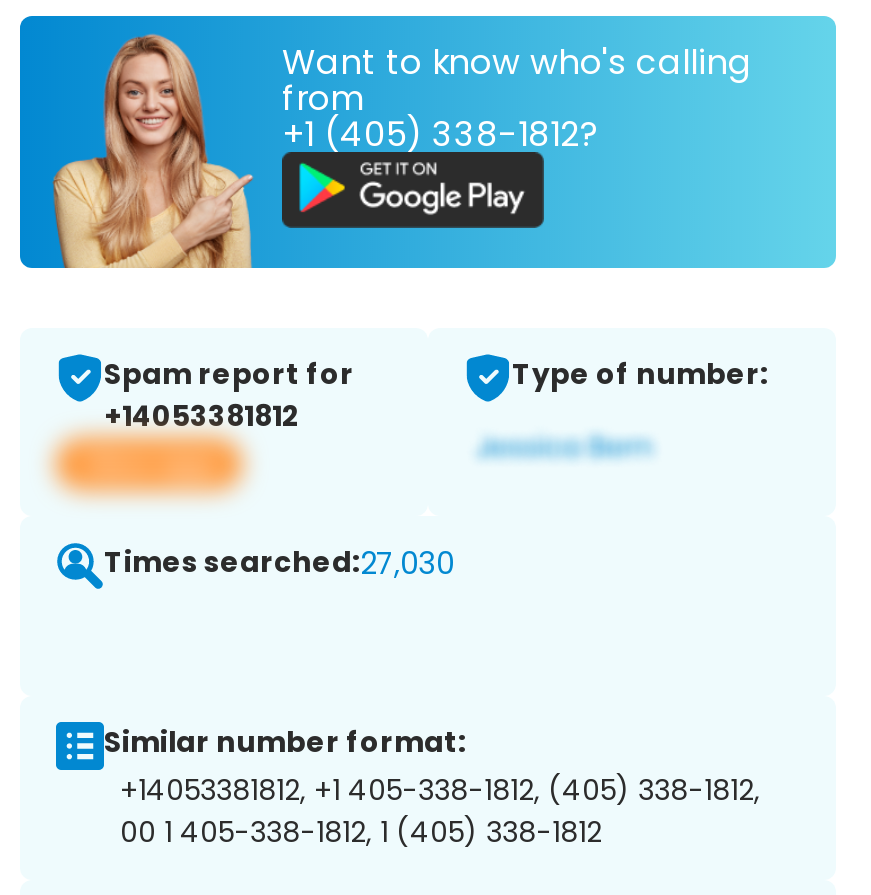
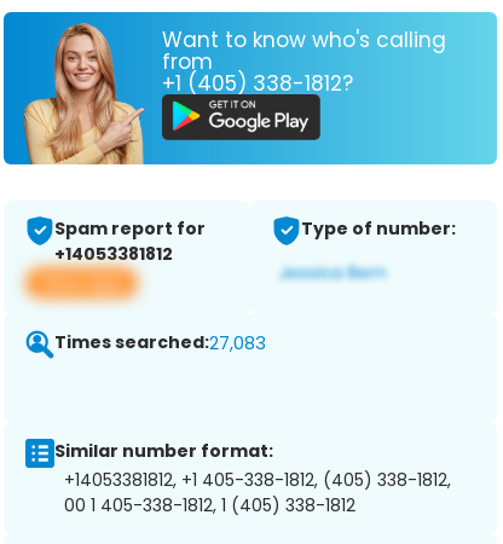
[104,542,454,584] Times searched:27,030 -> [54,330,266,356] Times searched:27,083

